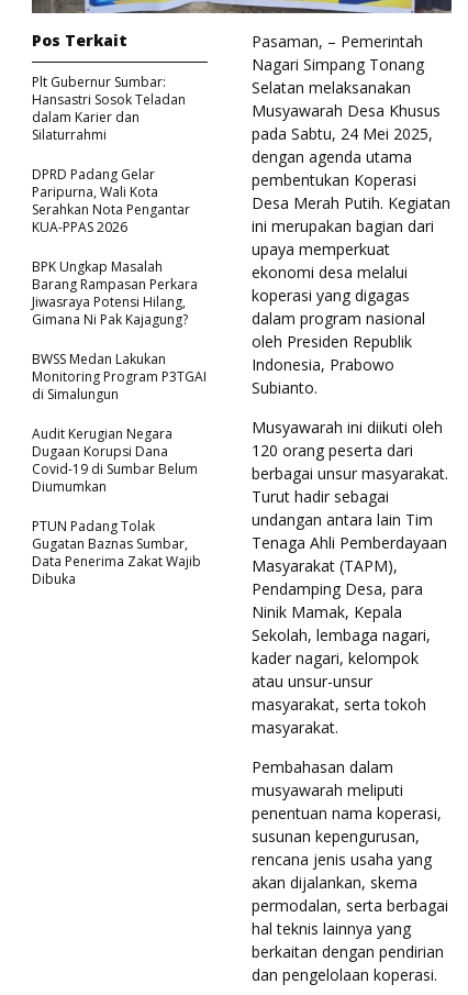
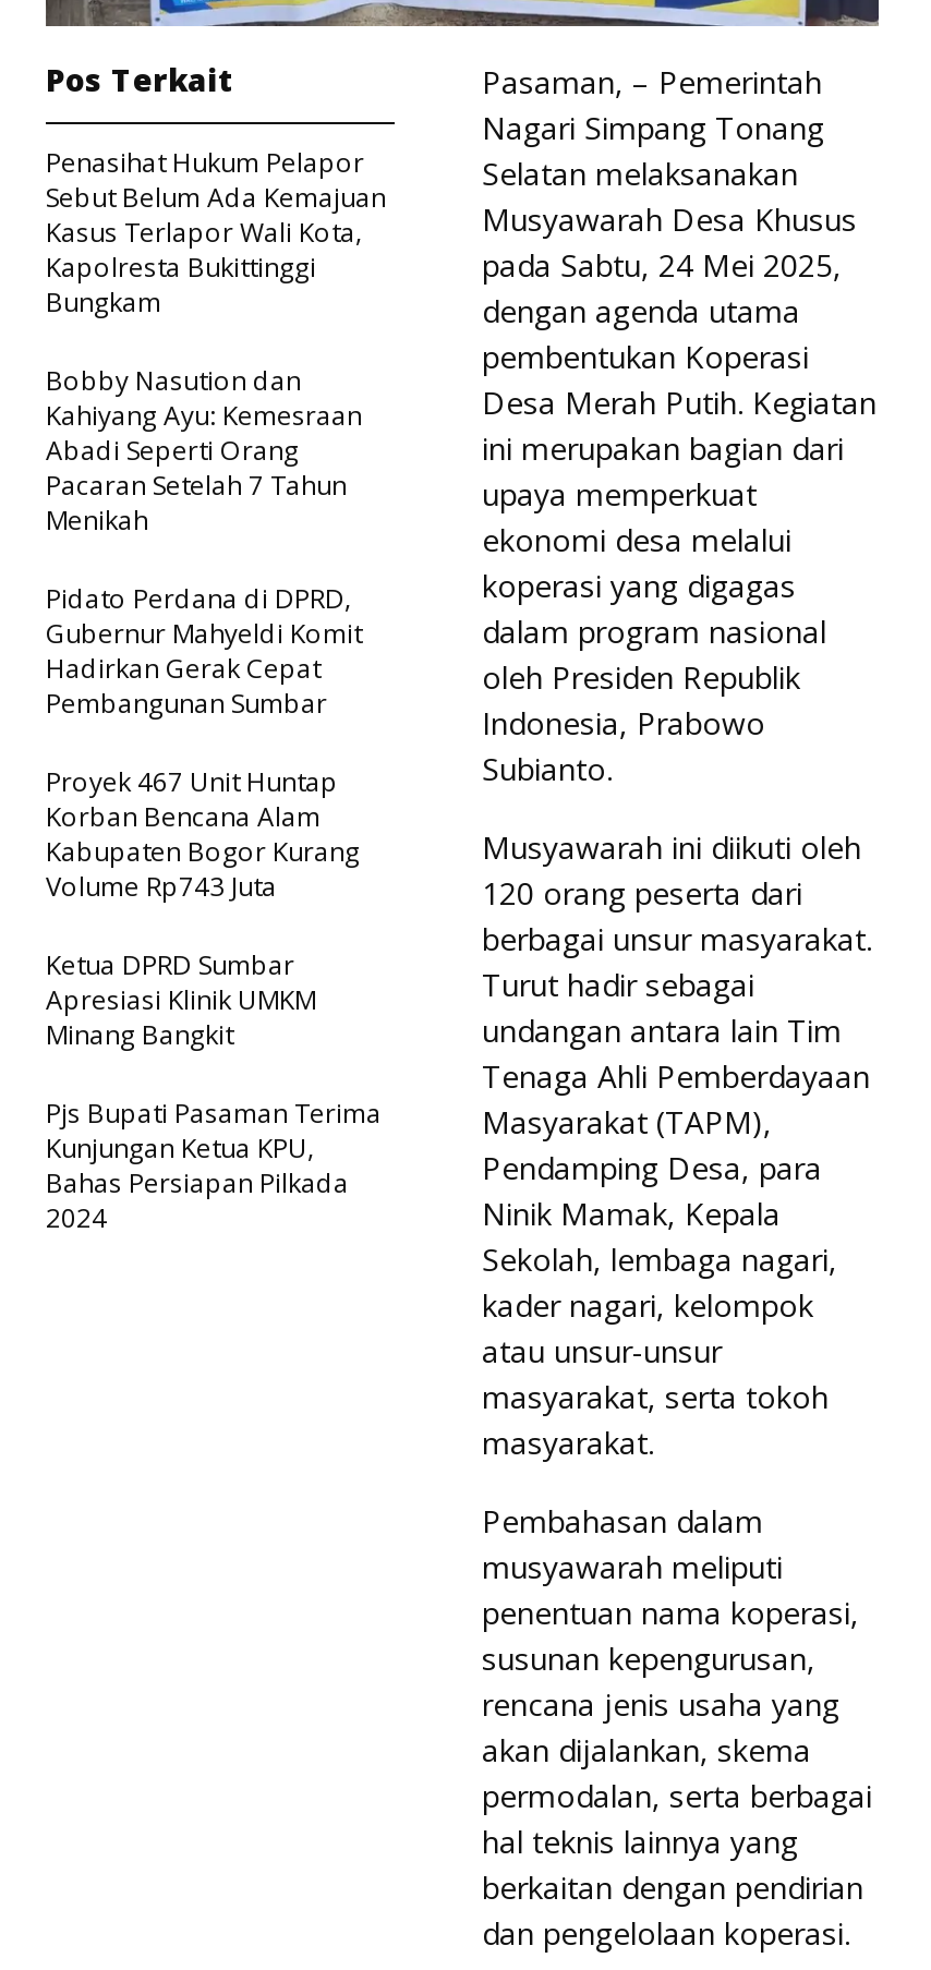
[32,72,186,144] Plt Gubernur Sumbar: | Hansastri Sosok Teladan | dalam Karier dan | Silaturrahmi -> [46,143,386,320] Penasihat Hukum Pelapor | Sebut Belum Ada Kemajuan | Kasus Terlapor Wali Kota, | Kapolresta Bukittinggi | Bungkam
[32,164,190,236] DPRD Padang Gelar | Paripurna, Wali Kota | Serahkan Nota Pengantar | KUA-PPAS 2026 -> [46,361,362,538] Bobby Nasution dan | Kahiyang Ayu: Kemesraan | Abadi Seperti Orang | Pacaran Setelah 7 Tahun | Menikah
[32,257,198,328] BPK Ungkap Masalah | Barang Rampasan Perkara | Jiwasraya Potensi Hilang, | Gimana Ni Pak Kajagung? -> [46,579,362,721] Pidato Perdana di DPRD, | Gubernur Mahyeldi Komit | Hadirkan Gerak Cepat | Pembangunan Sumbar
[32,349,207,403] BWSS Medan Lakukan | Monitoring Program P3TGAI | di Simalungun -> [46,762,360,904] Proyek 467 Unit Huntap | Korban Bencana Alam | Kabupaten Bogor Kurang | Volume Rp743 Juta
[32,424,198,495] Audit Kerugian Negara | Dugaan Korupsi Dana | Covid-19 di Sumbar Belum | Diumumkan -> [46,945,316,1052] Ketua DPRD Sumbar | Apresiasi Klinik UMKM | Minang Bangkit
[32,516,201,588] PTUN Padang Tolak | Gugatan Baznas Sumbar, | Data Penerima Zakat Wajib | Dibuka -> [46,1094,382,1235] Pjs Bupati Pasaman Terima | Kunjungan Ketua KPU, | Bahas Persiapan Pilkada | 2024

